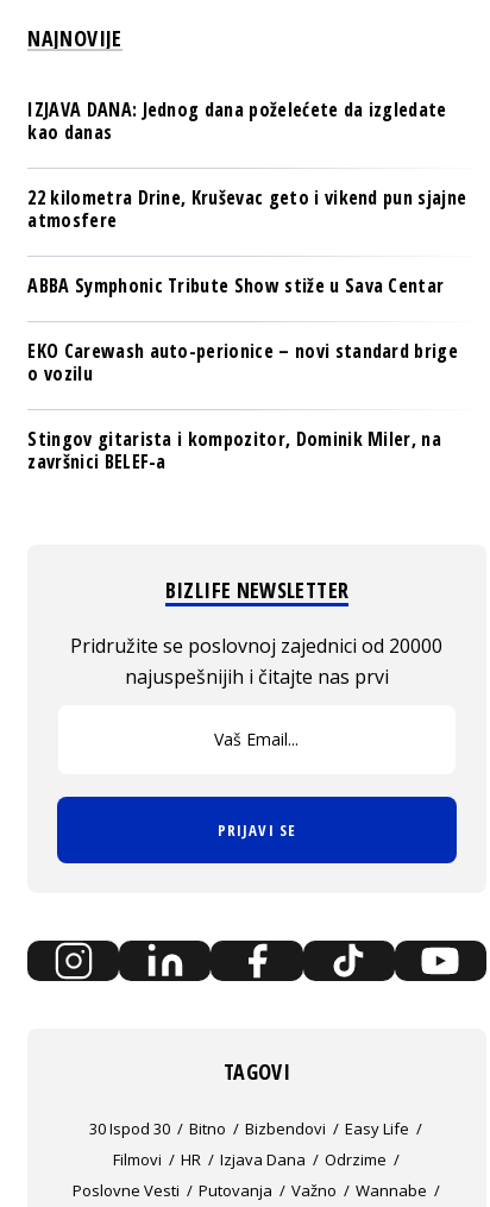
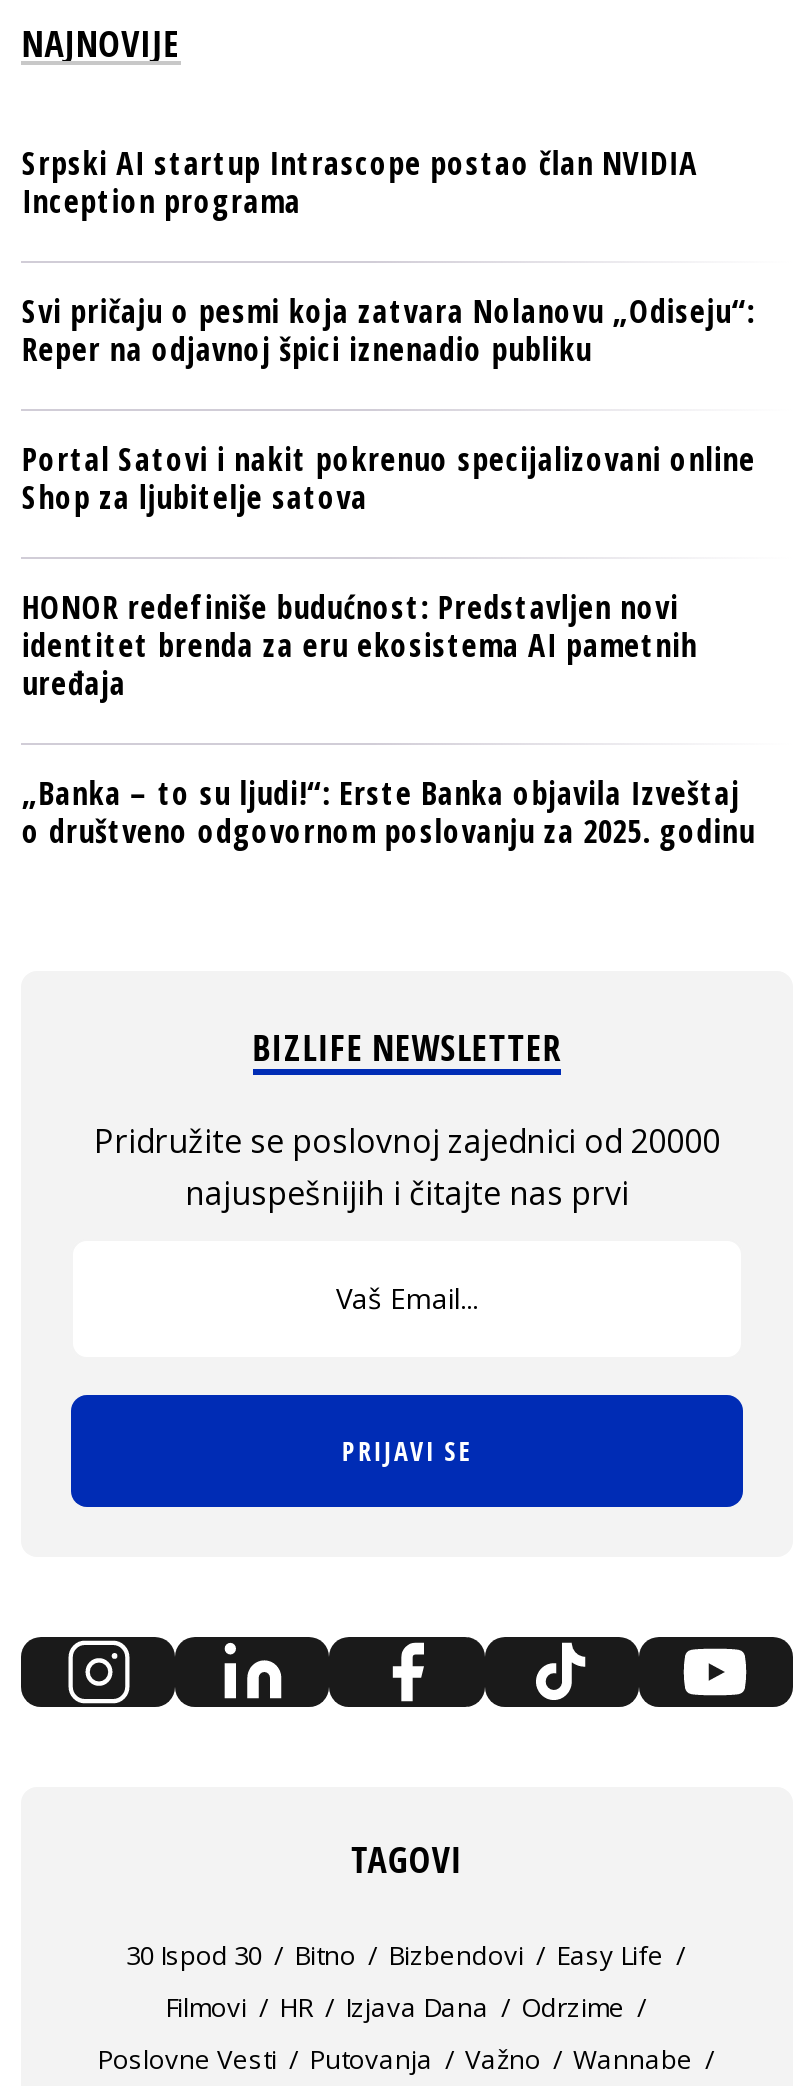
[28,96,447,145] IZJAVA DANA: Jednog dana poželećete da izgledate | kao danas -> [22,141,698,223] Srpski AI startup Intrascope postao član NVIDIA | Inception programa
[28,184,467,233] 22 kilometra Drine, Kruševac geto i vikend pun sjajne | atmosfere -> [22,289,755,371] Svi pričaju o pesmi koja zatvara Nolanovu „Odiseju“: | Reper na odjavnoj špici iznenadio publiku
[28,272,444,298] ABBA Symphonic Tribute Show stiže u Sava Centar -> [22,437,756,519] Portal Satovi i nakit pokrenuo specijalizovani online | Shop za ljubitelje satova
[28,337,458,386] EKO Carewash auto-perionice – novi standard brige | o vozilu -> [22,585,697,705] HONOR redefiniše budućnost: Predstavljen novi | identitet brenda za eru ekosistema AI pametnih | uređaja
[28,425,441,474] Stingov gitarista i kompozitor, Dominik Miler, na | završnici BELEF-a -> [22,771,755,853] „Banka – to su ljudi!“: Erste Banka objavila Izveštaj | o društveno odgovornom poslovanju za 2025. godinu

